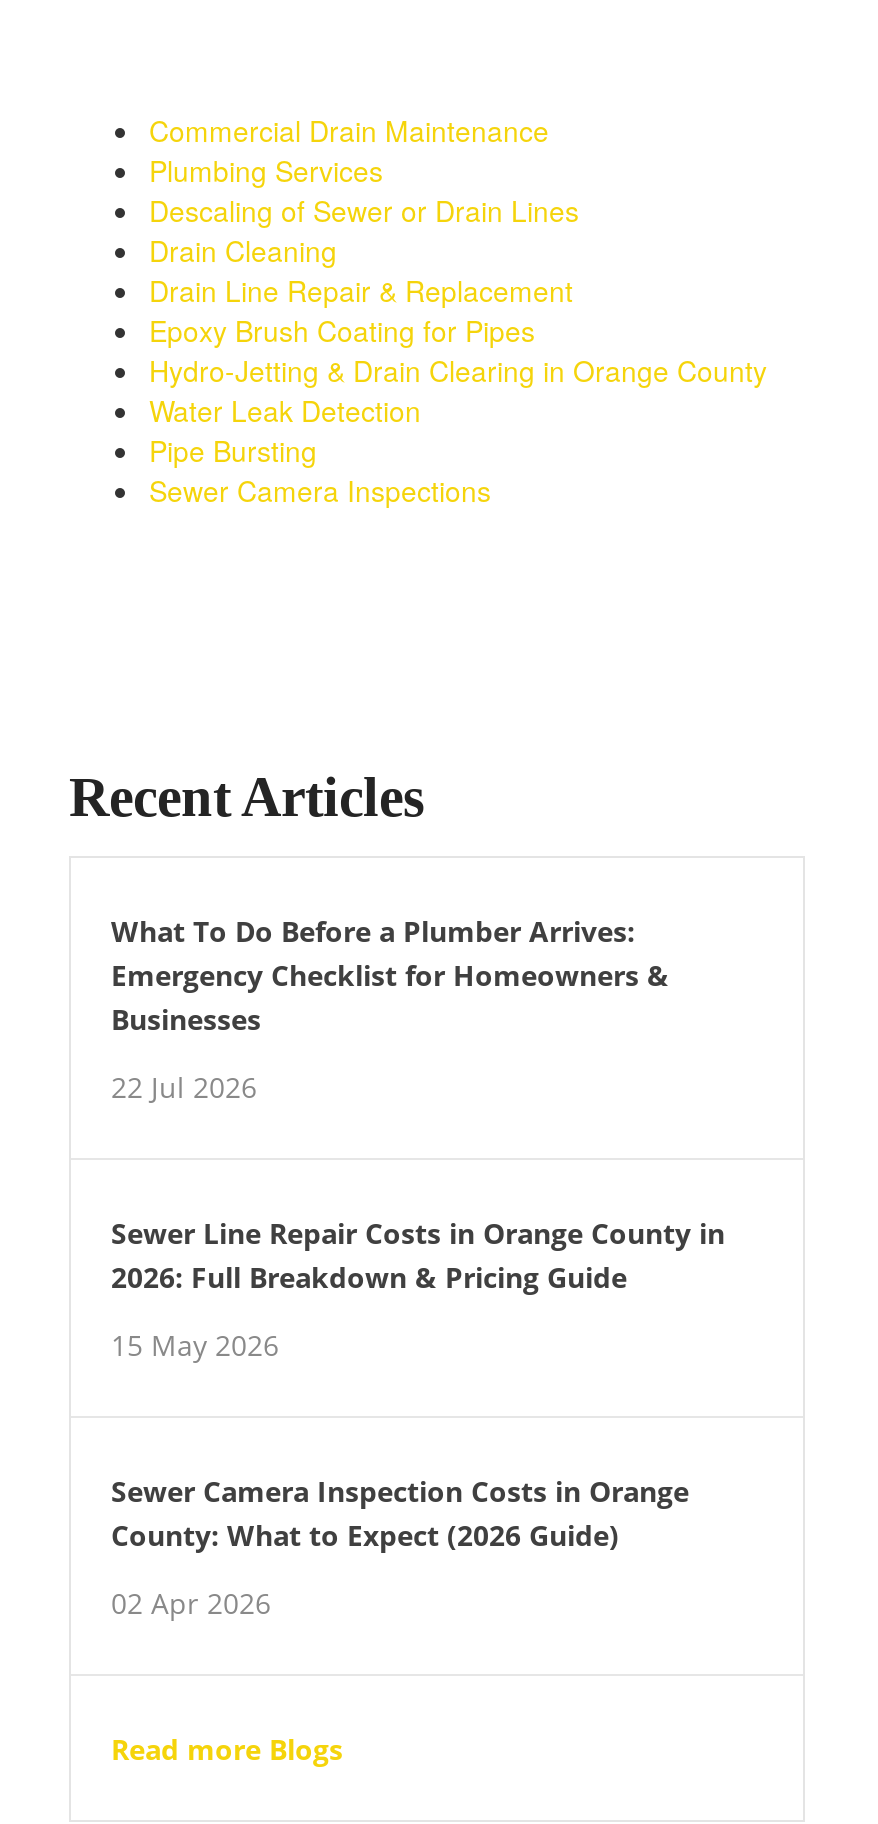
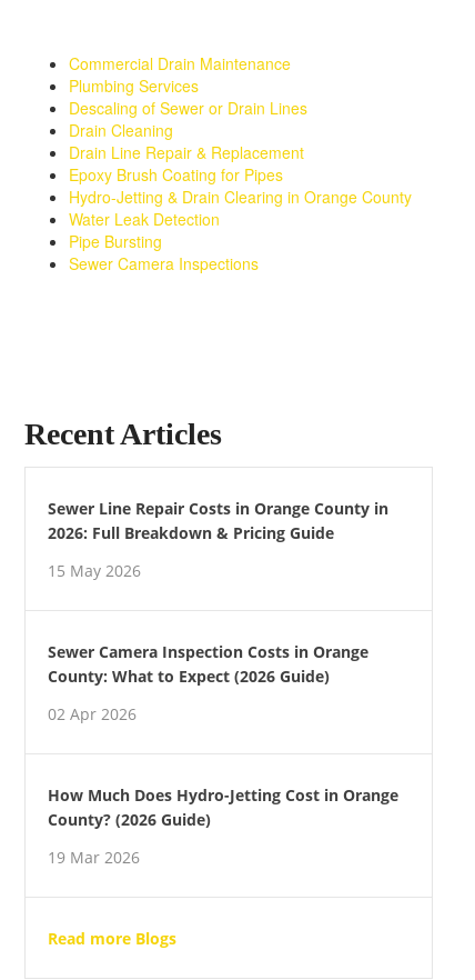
[111,913,669,1107] What To Do Before a Plumber Arrives: | Emergency Checklist for Homeowners & | Businesses | 22 Jul 2026 -> none
moved [111,1215,725,1623] -> [48,498,388,725]: Sewer Line Repair Costs in Orange County in | 2026: Full Breakdown & Pricing Guide | 15 May 2026 | Sewer Camera Inspection Costs in Orange | County: What to Expect (2026 Guide) | 02 Apr 2026
none -> [48,785,398,868] How Much Does Hydro-Jetting Cost in Orange | County? (2026 Guide) | 19 Mar 2026

